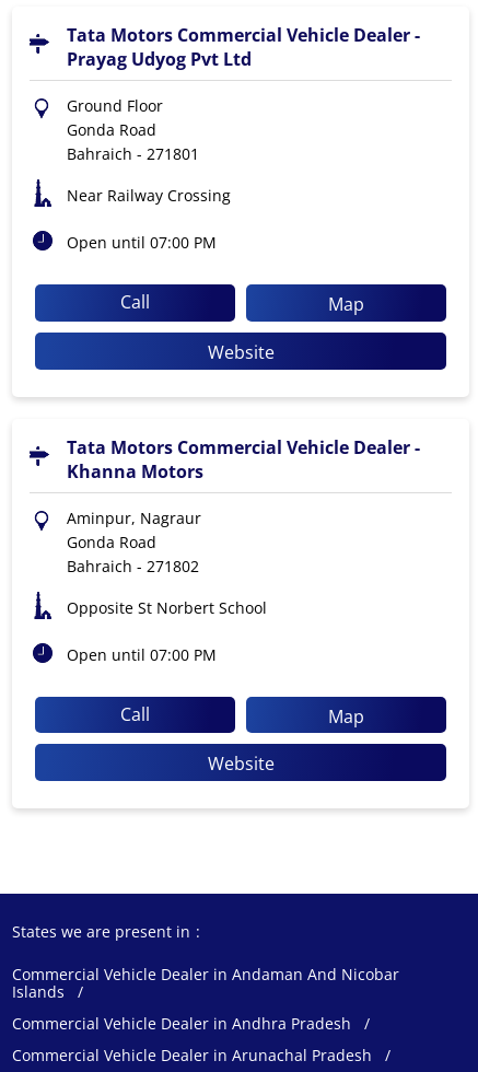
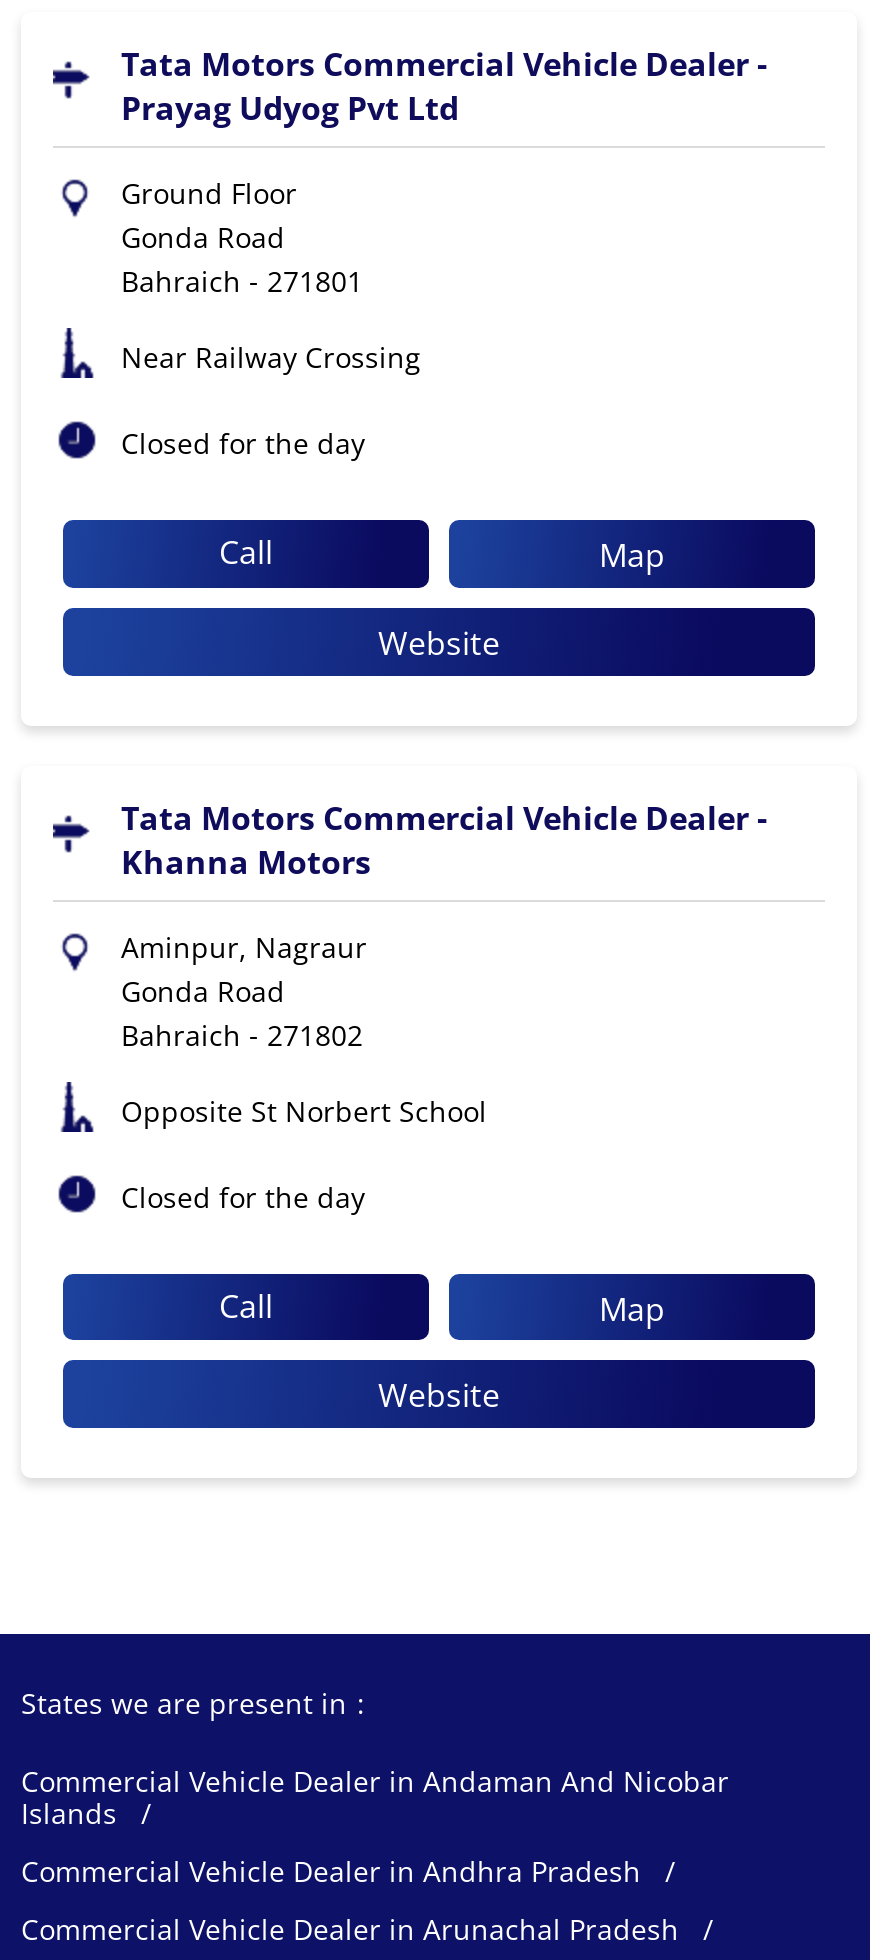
[67,232,217,253] Open until 07:00 PM -> [121,424,365,462] Closed for the day
[67,644,217,665] Open until 07:00 PM -> [121,1177,365,1215] Closed for the day

